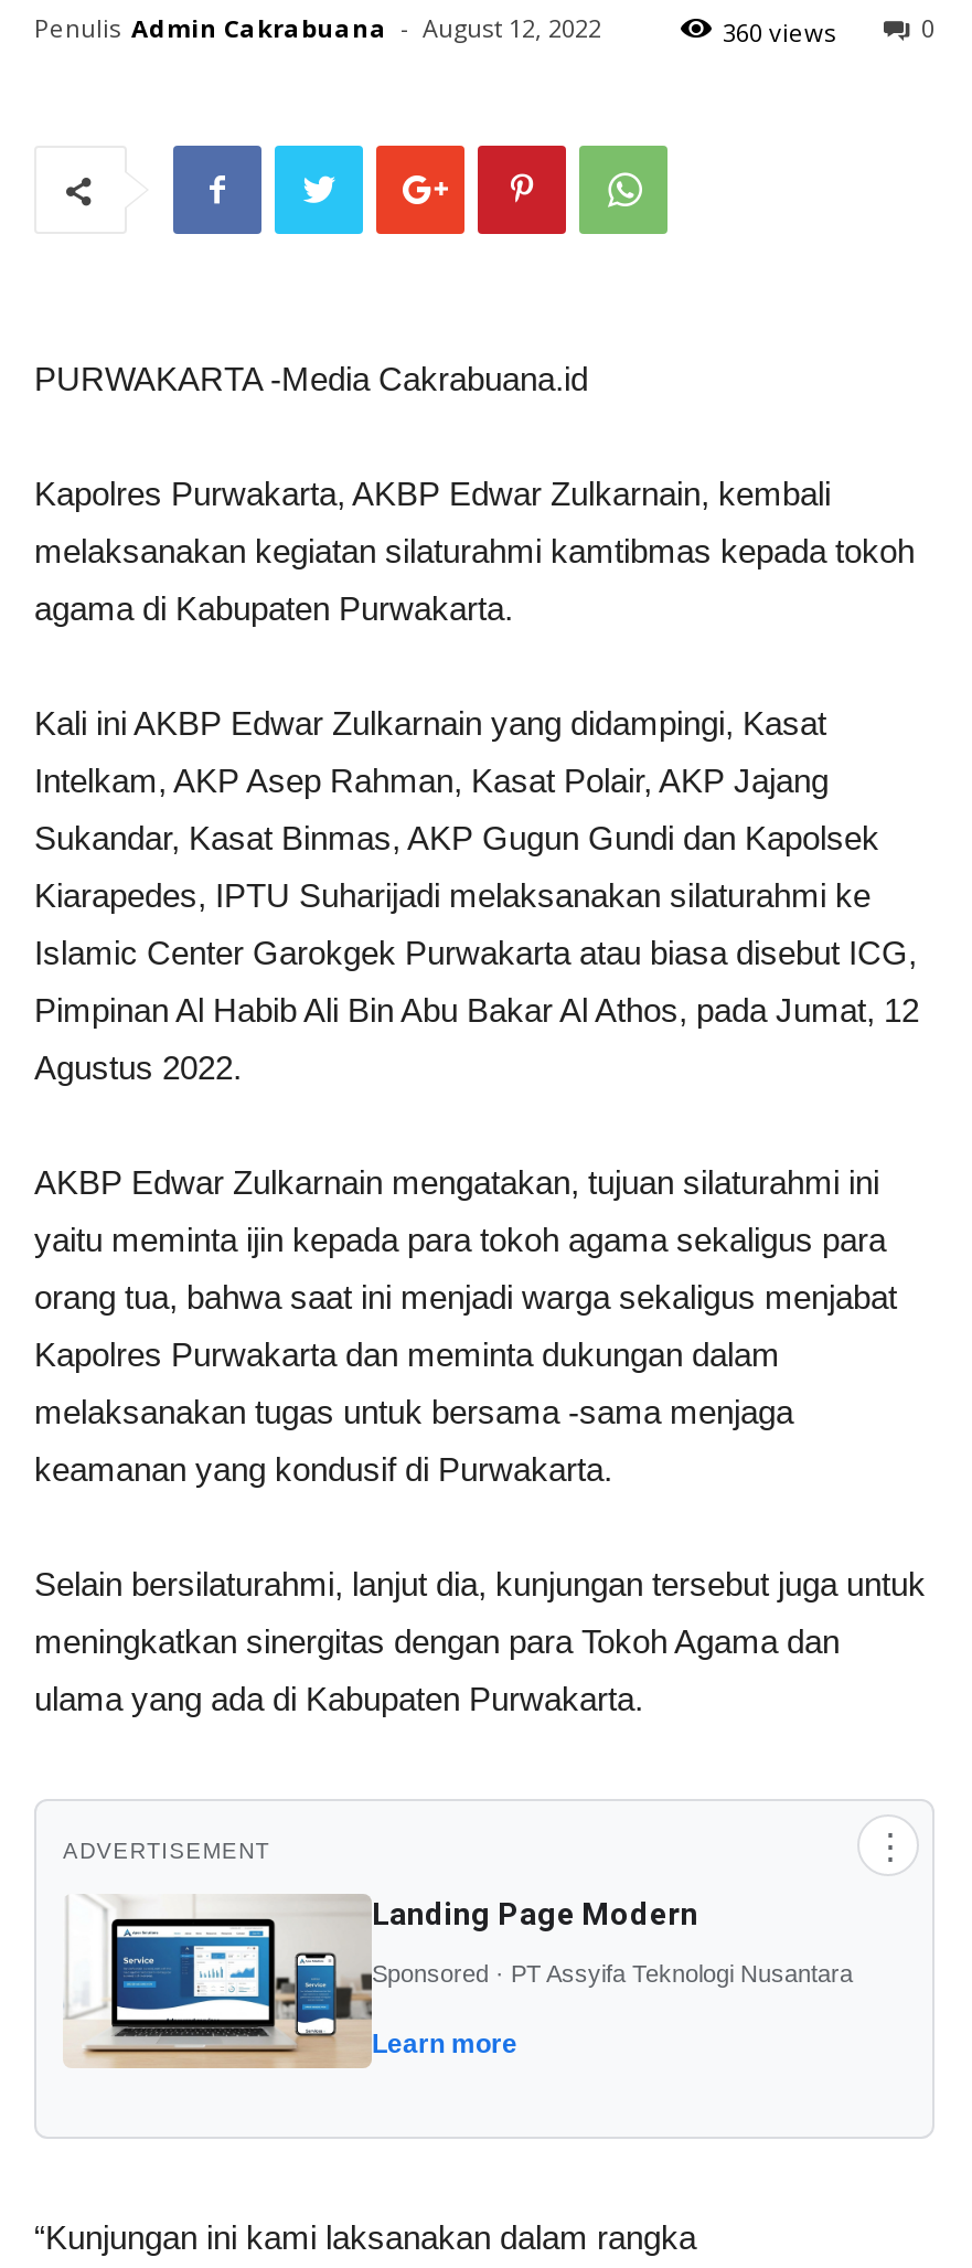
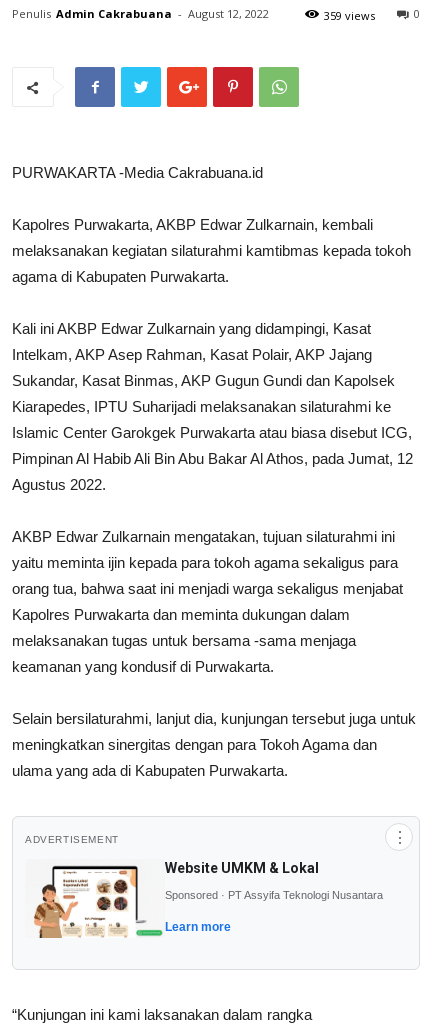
[723,15,835,49] 360 views -> [324,8,375,23] 359 views
[65,1894,698,2070] [image] | Landing Page Modern -> [27,860,319,939] [image] | Website UMKM & Lokal

